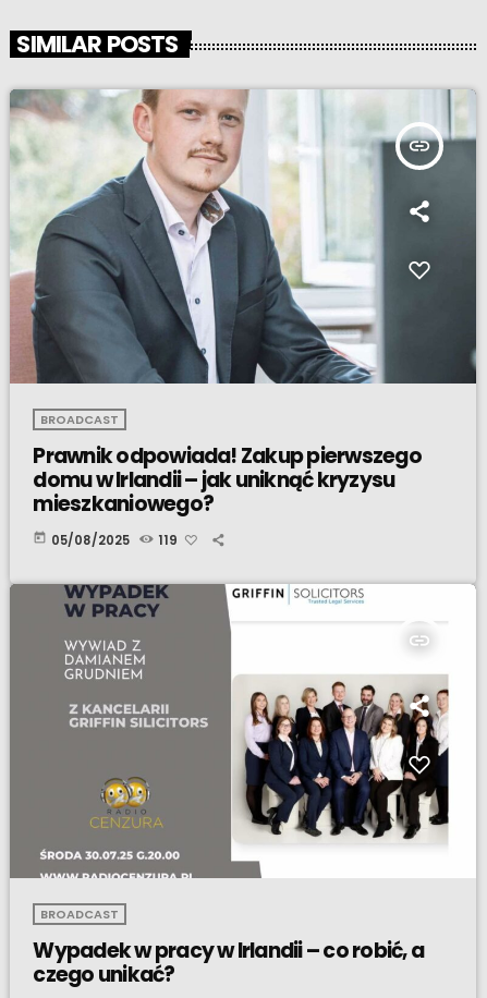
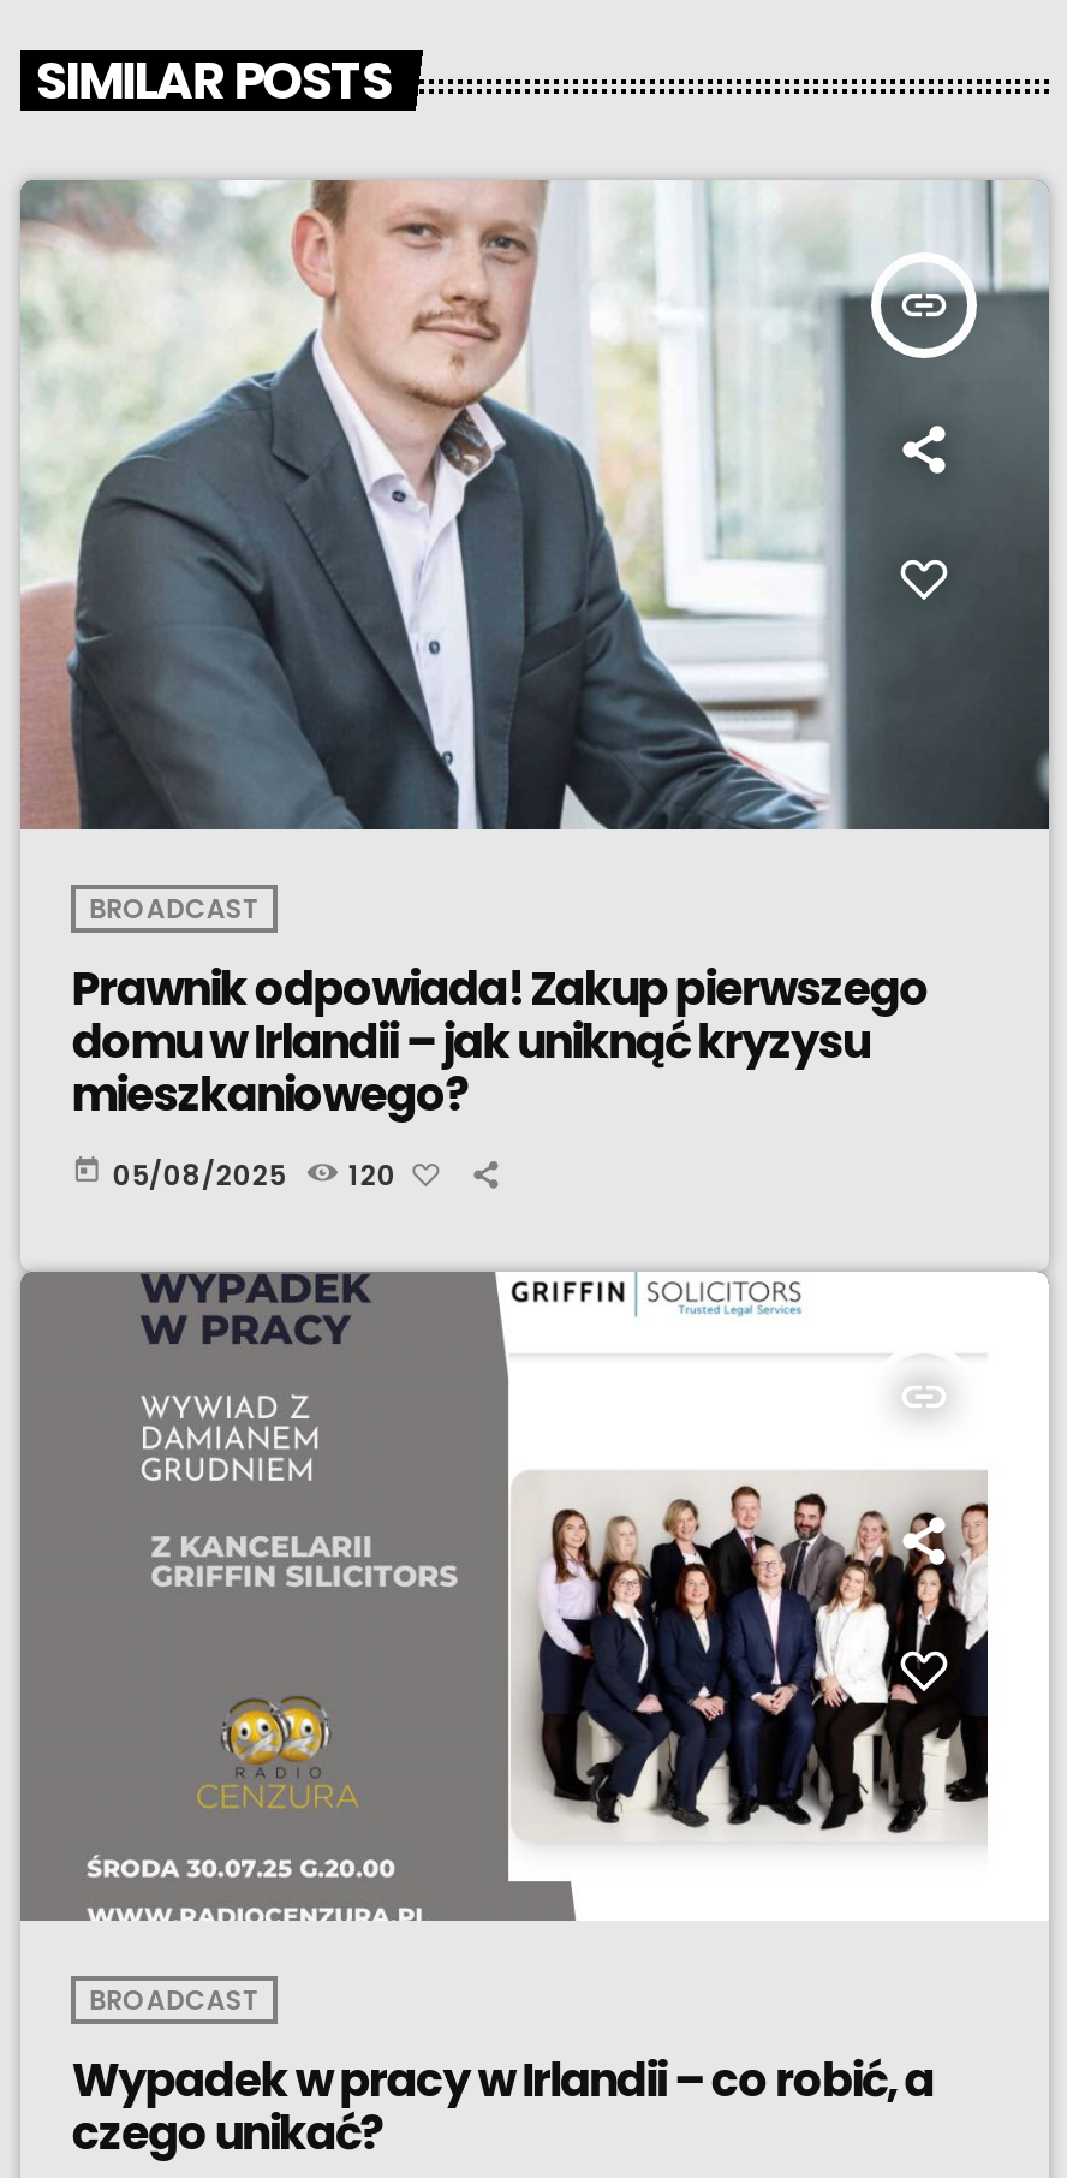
[158,532,178,549] 119 -> [348,1156,396,1195] 120

